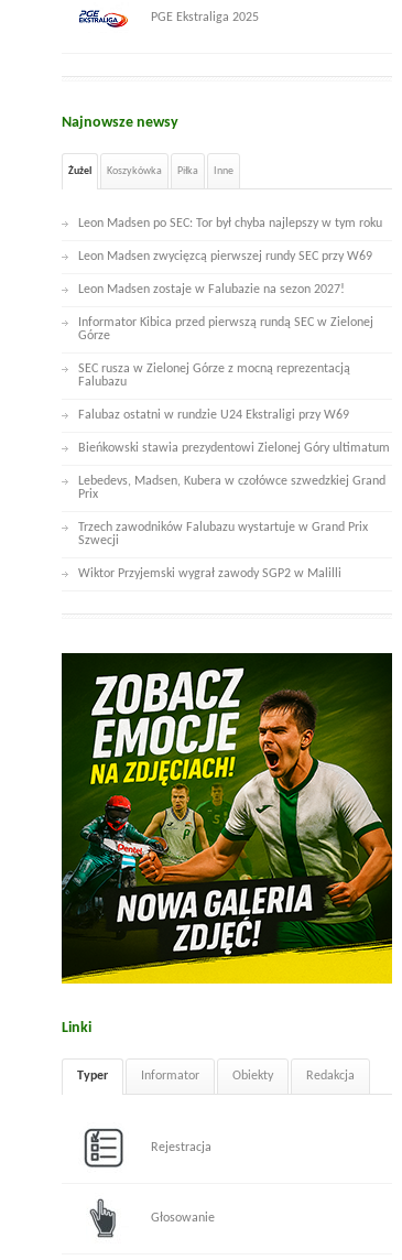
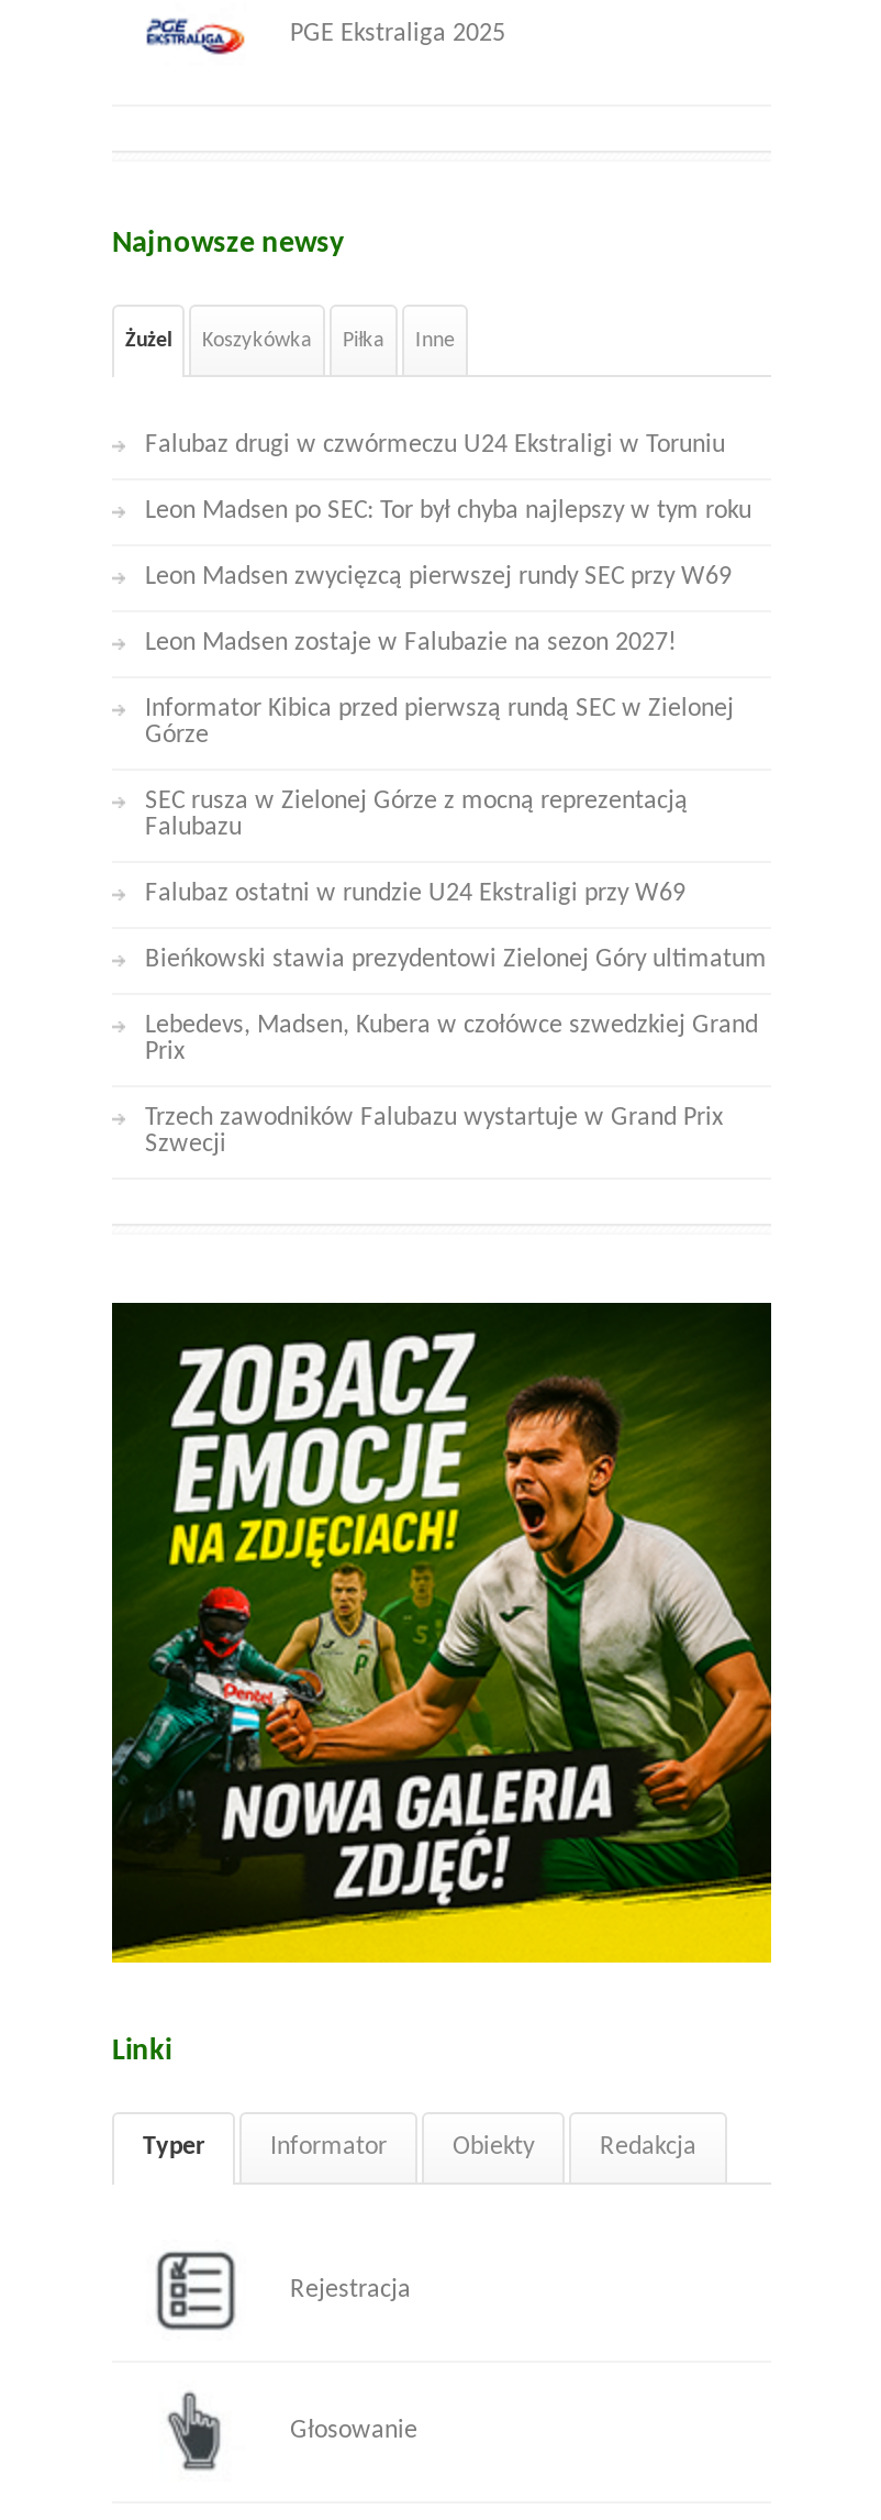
none -> [145,432,725,458] Falubaz drugi w czwórmeczu U24 Ekstraligi w Toruniu
moved [78,217,390,547] -> [145,498,767,1158]: Leon Madsen po SEC: Tor był chyba najlepszy w tym roku | Leon Madsen zwycięzcą pierwszej rundy SEC przy W69 | Leon Madsen zostaje w Falubazie na sezon 2027! | ... | Trzech zawodników Falubazu wystartuje w Grand Prix | Szwecji
[78,567,341,580] Wiktor Przyjemski wygrał zawody SGP2 w Malilli -> none

